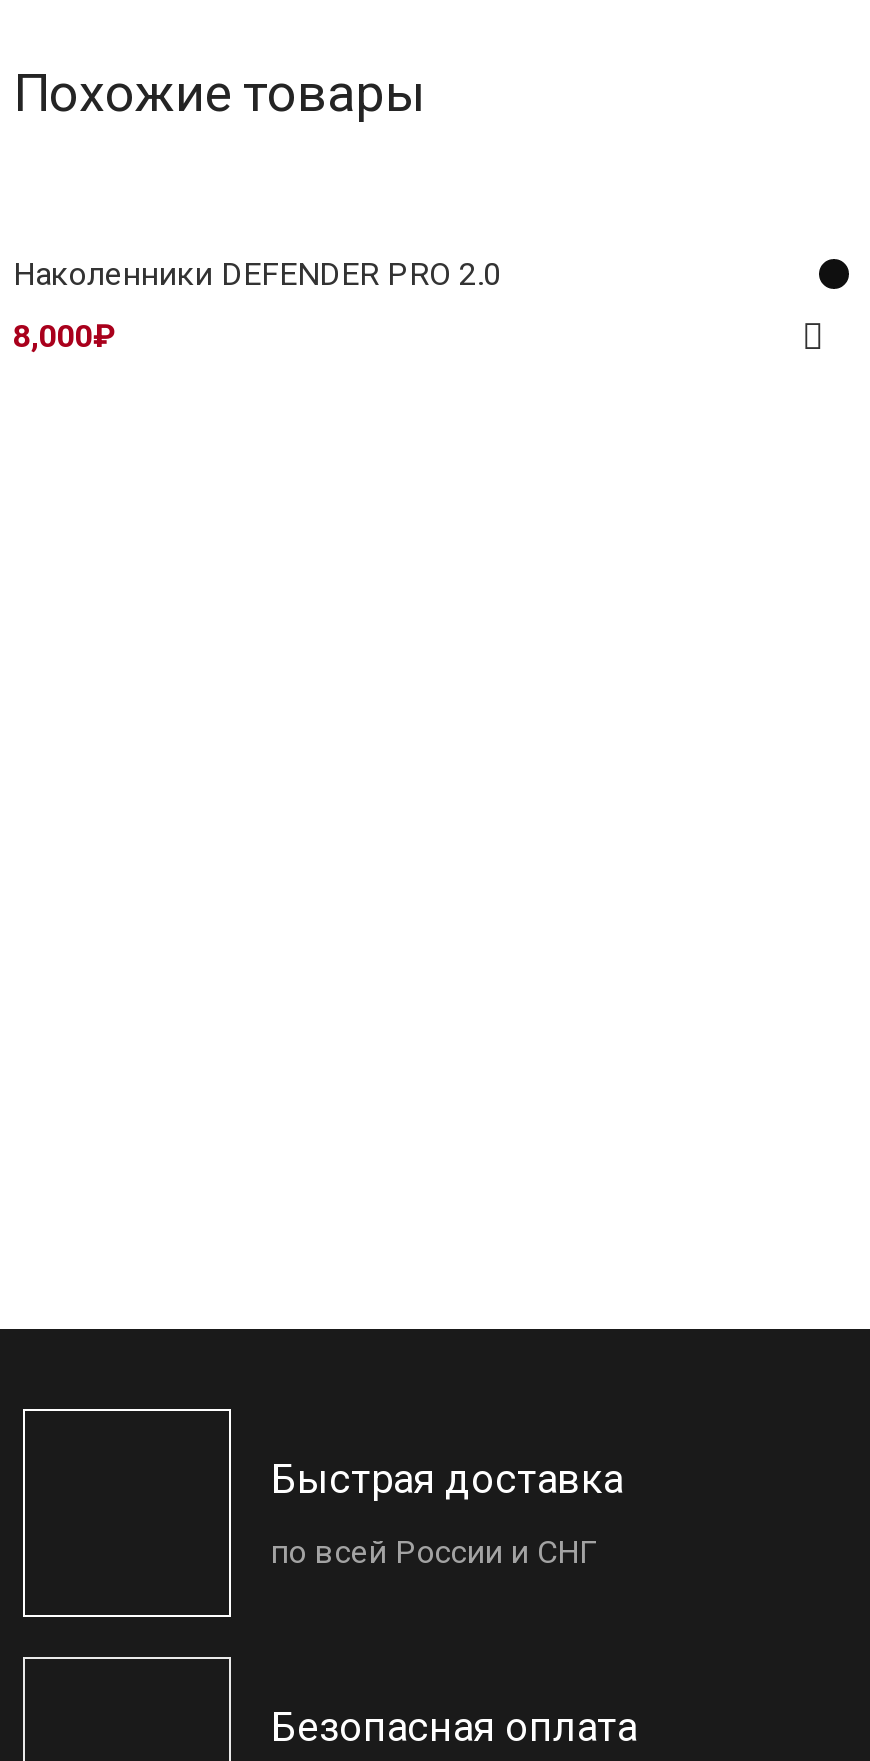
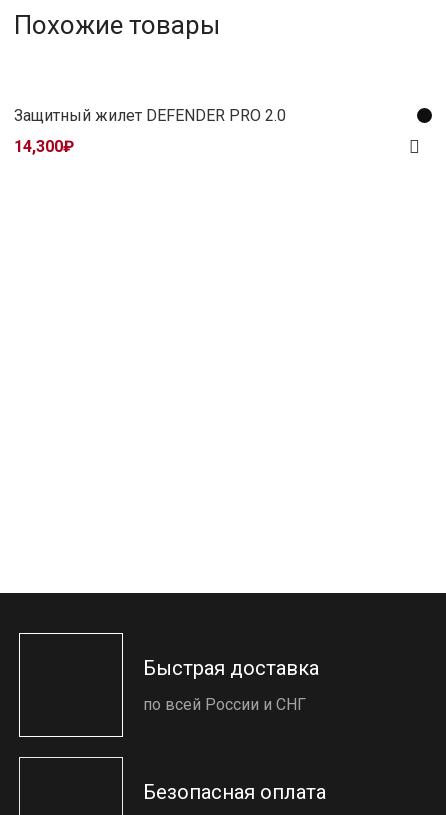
[13,256,501,294] Наколенники DEFENDER PRO 2.0 -> [14,106,286,125] Защитный жилет DEFENDER PRO 2.0
[13,318,115,356] 8,000₽ -> [14,137,74,156] 14,300₽

